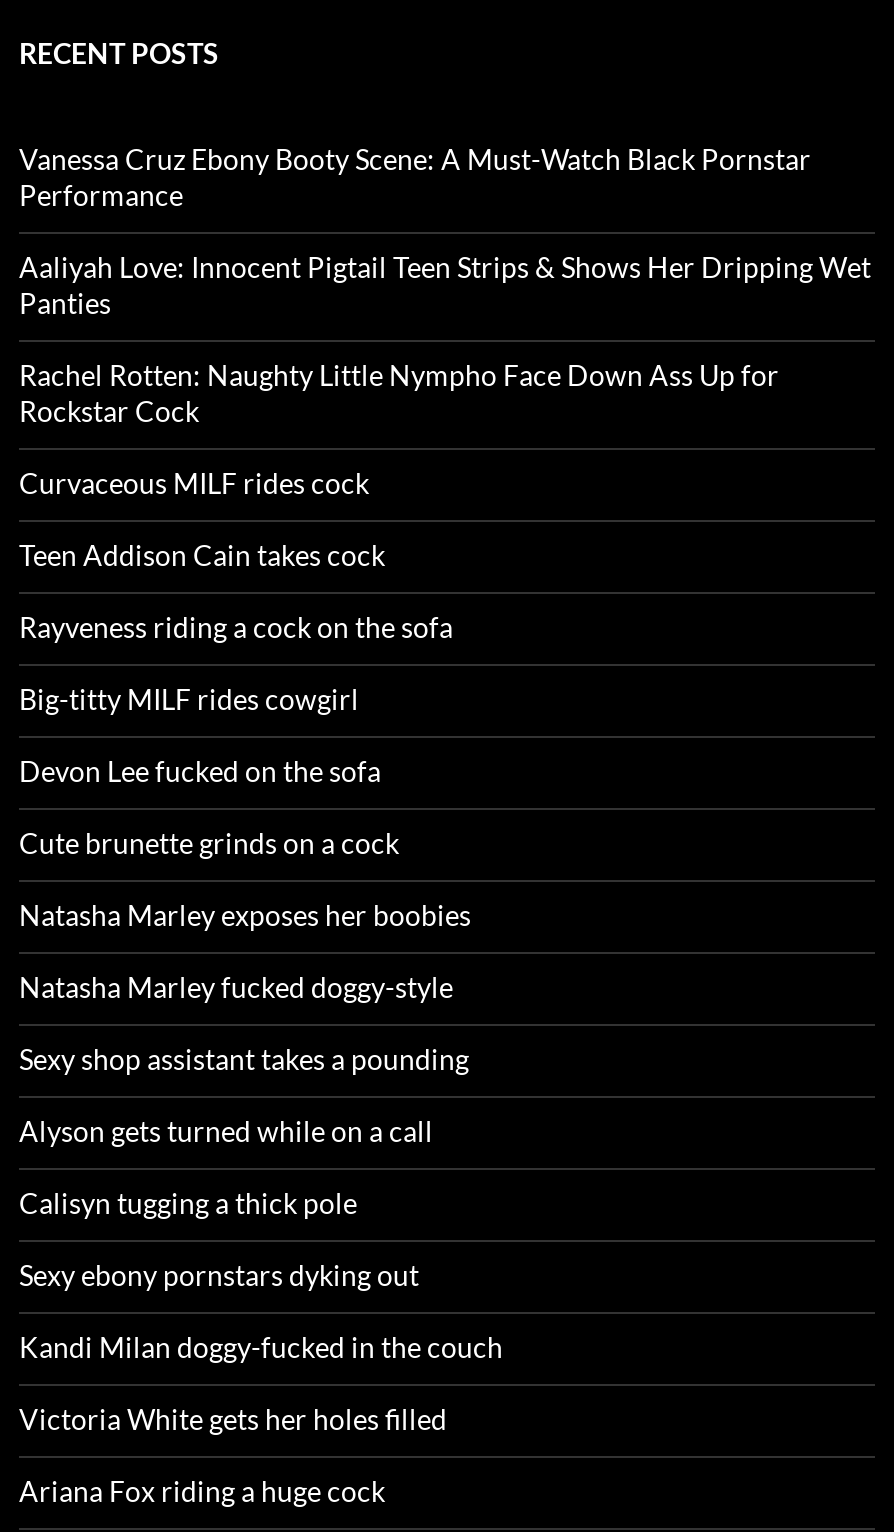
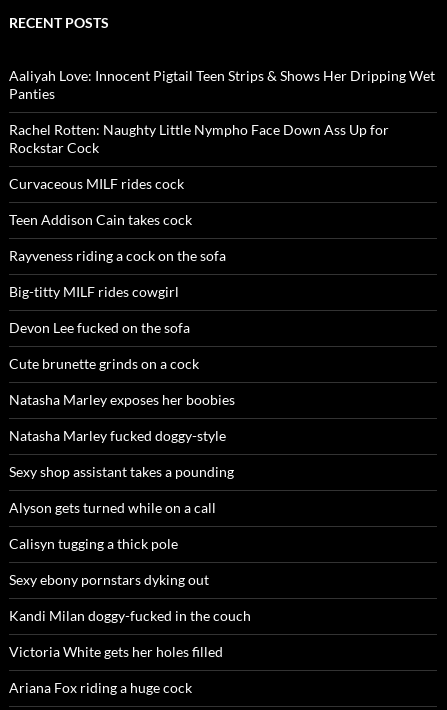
[19,142,811,212] Vanessa Cruz Ebony Booty Scene: A Must-Watch Black Pornstar | Performance -> none

